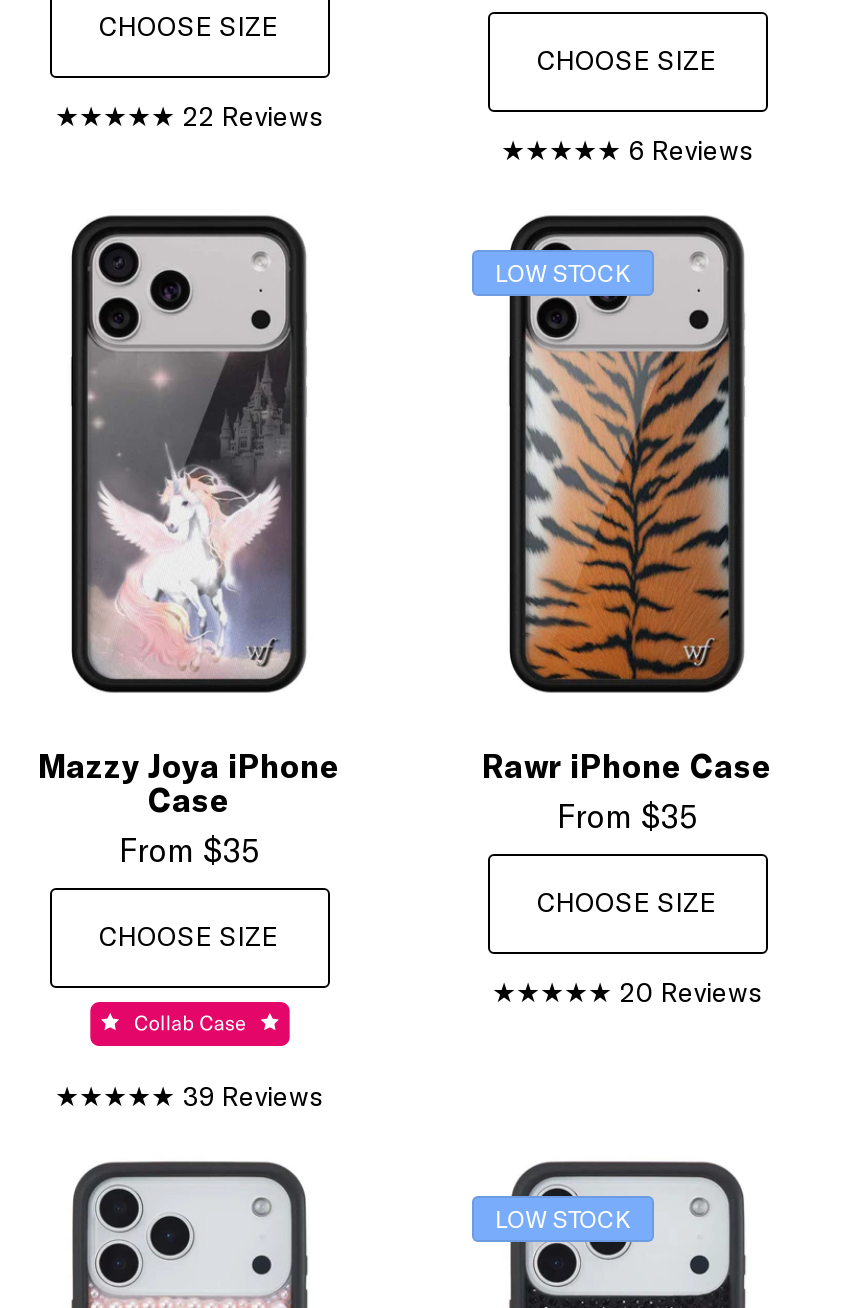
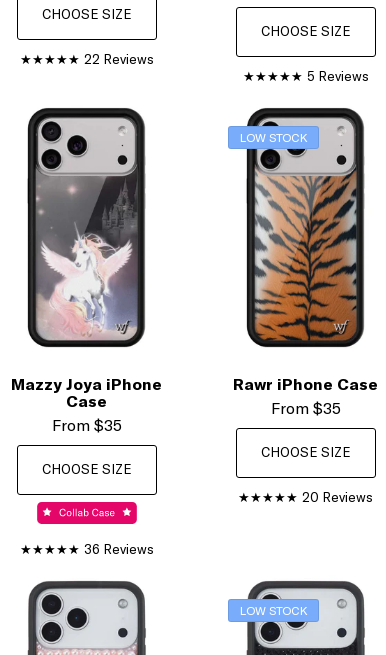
[629,133,753,165] 6 Reviews -> [306,68,368,84] 5 Reviews
[183,1079,323,1111] 39 Reviews -> [83,541,153,557] 36 Reviews

